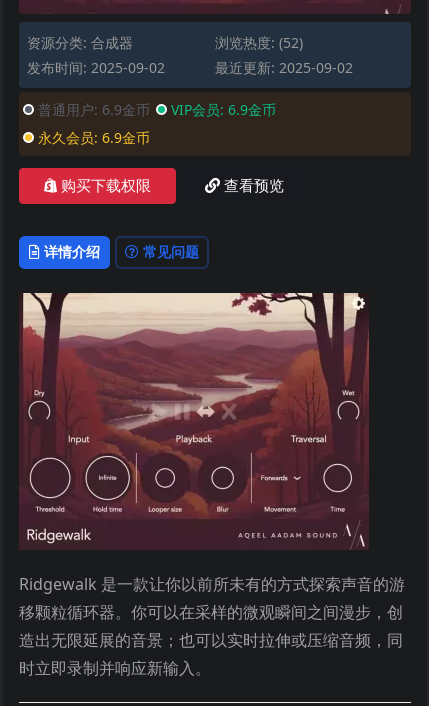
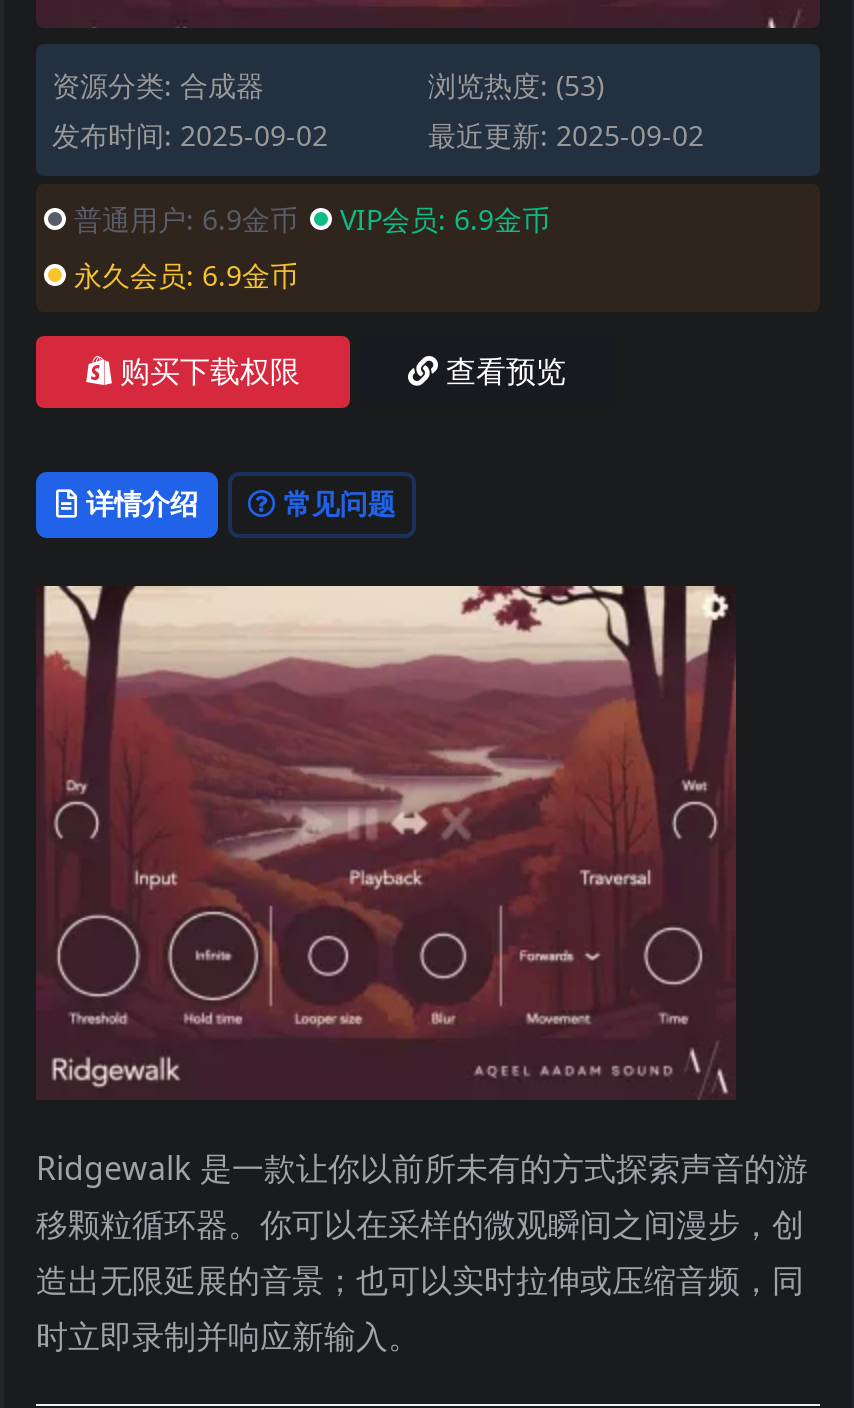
[215,33,303,52] 浏览热度: (52) -> [428,66,604,104] 浏览热度: (53)

